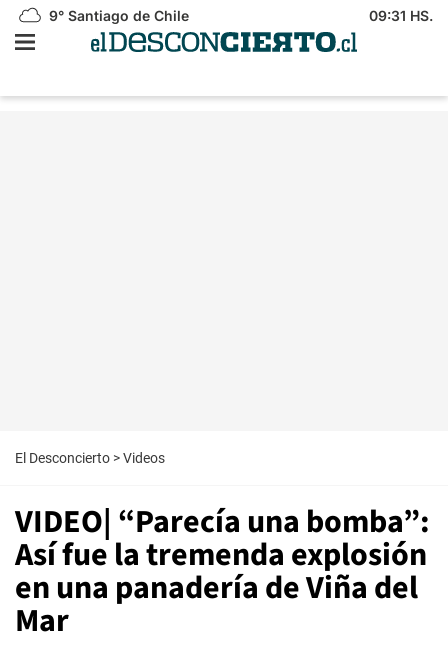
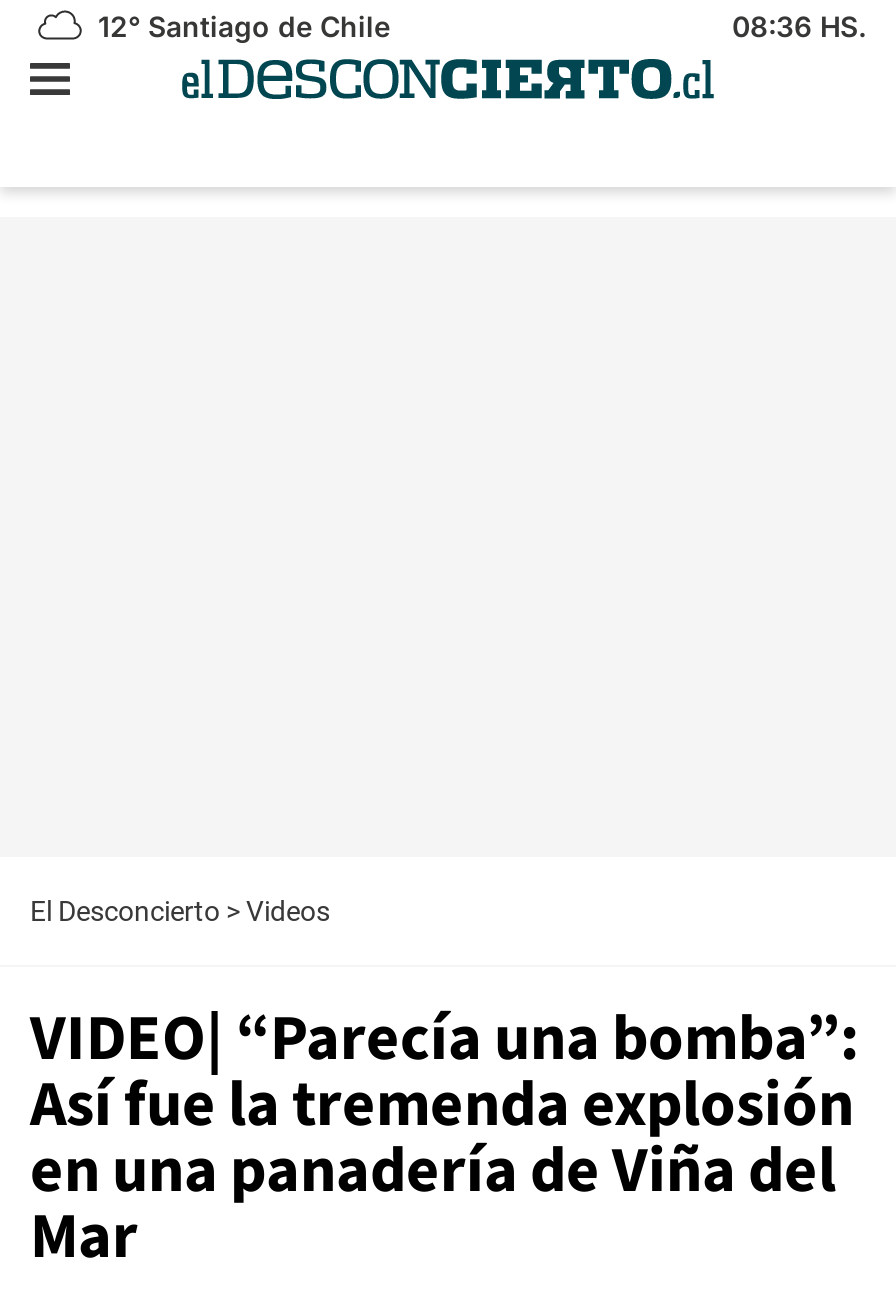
[45,7,189,24] 9° Santiago de Chile -> [90,9,390,43] 12° Santiago de Chile
[369,7,433,24] 09:31 HS. -> [732,9,866,43] 08:36 HS.

